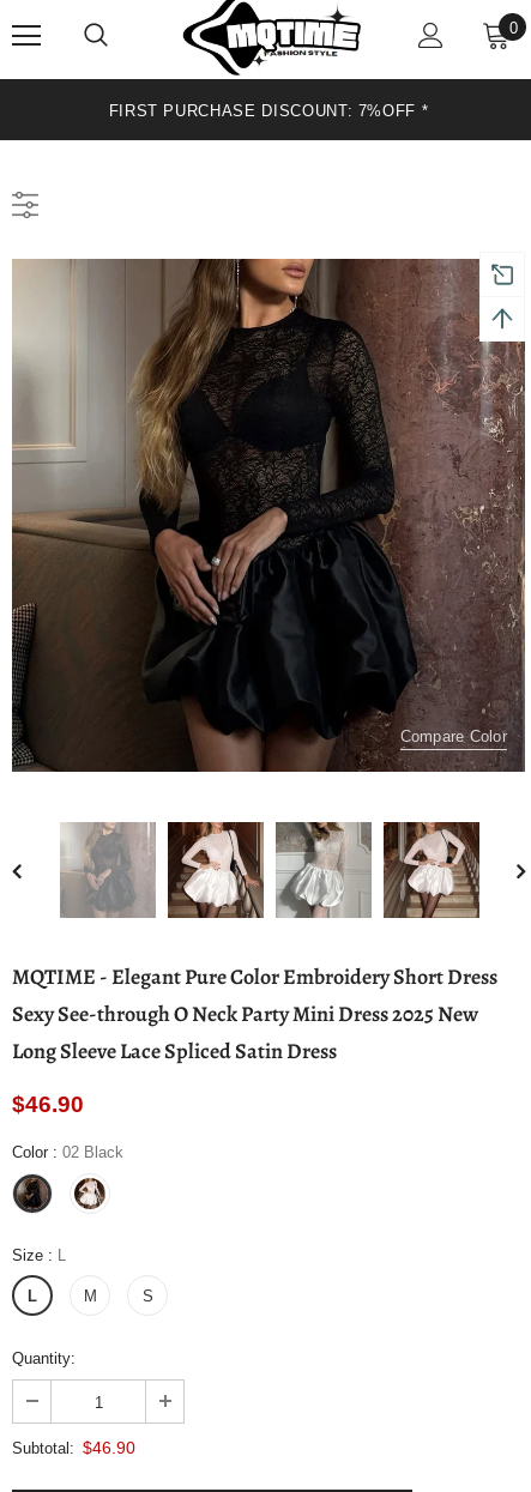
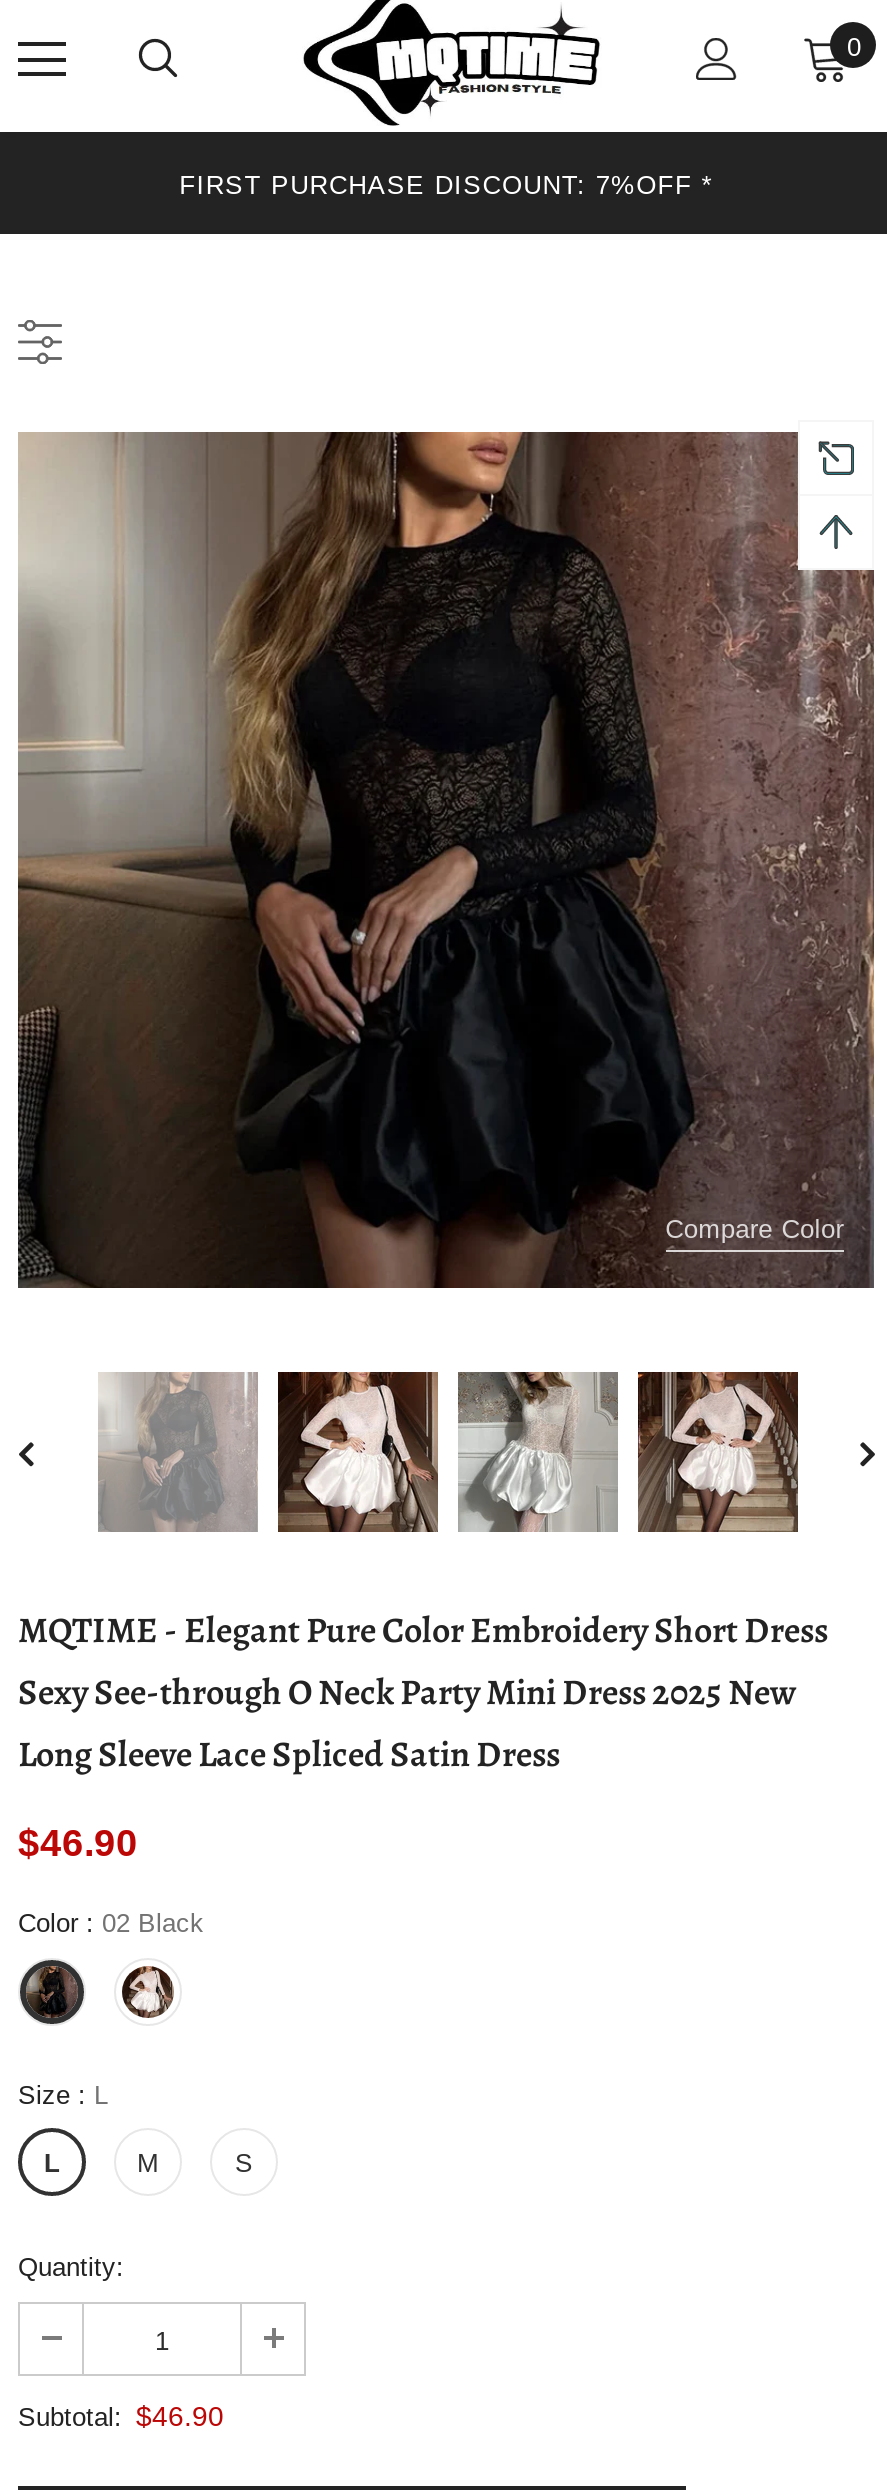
[109,102,428,120] FIRST PURCHASE DISCOUNT: 7%OFF * -> [184,170,708,200] FIRST PURCHASE DISCOUNT: 7%OFF*

